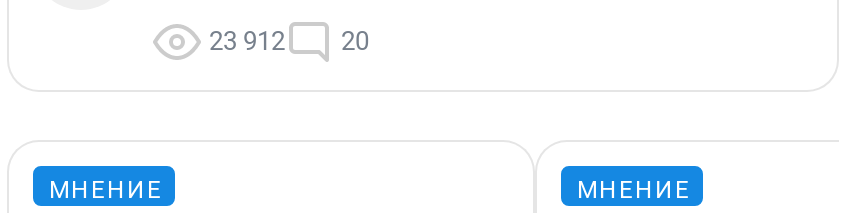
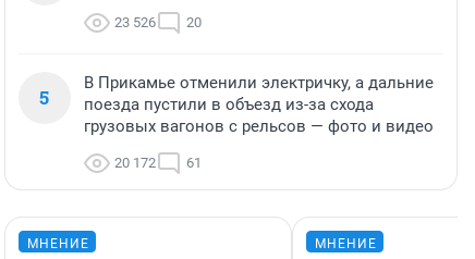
[209,26,369,56] 23 912 20 -> [114,14,202,31] 23 526 20
none -> [39,85,50,110] 5
none -> [84,73,434,171] В Прикамье отменили электричку, а дальние | поезда пустили в объезд из-за схода | грузовых вагонов с рельсов — фото и видео | 20 172 | 61

